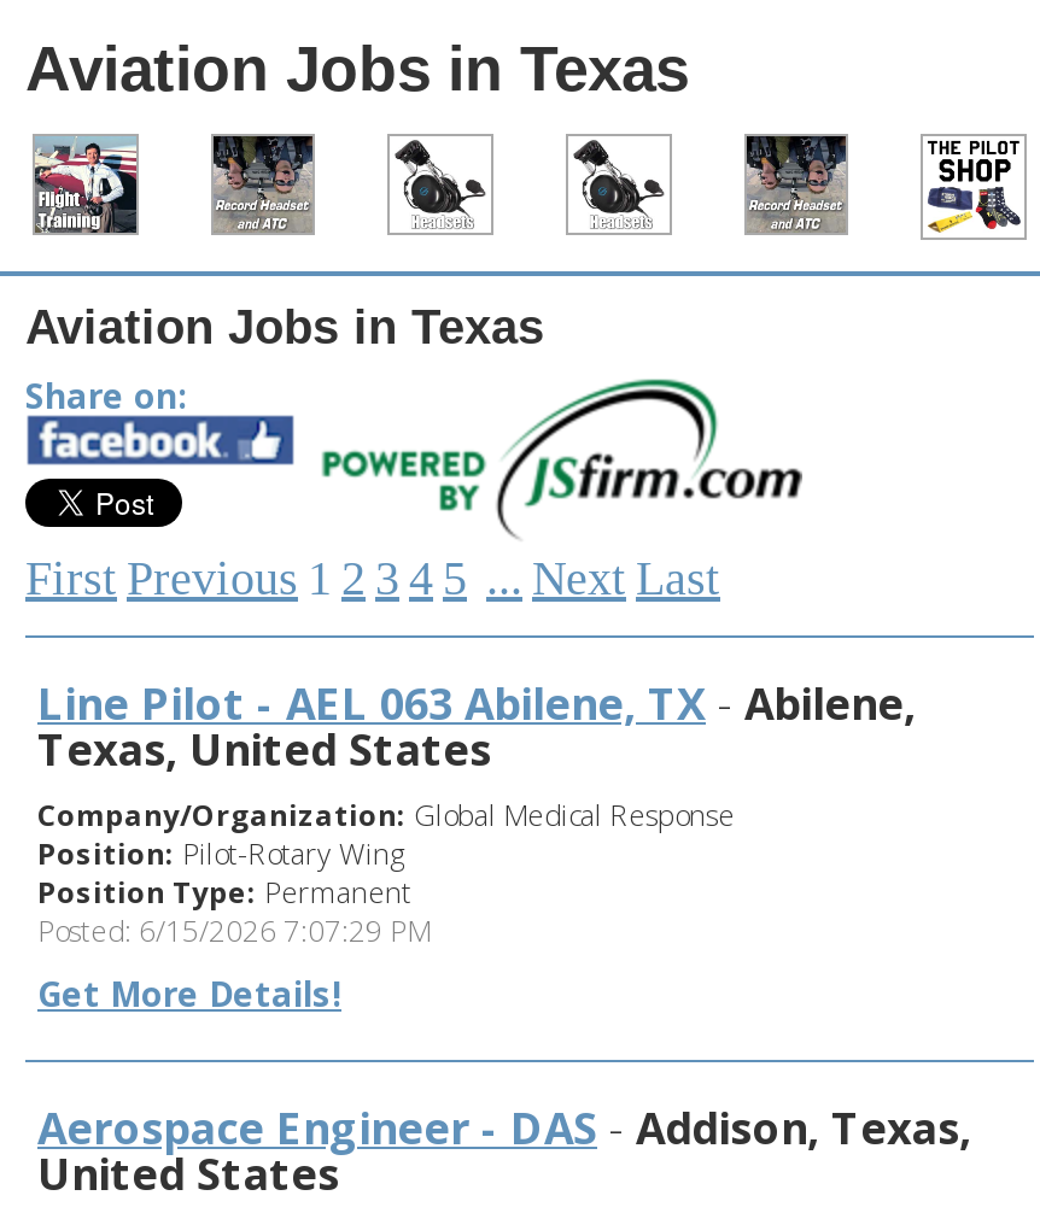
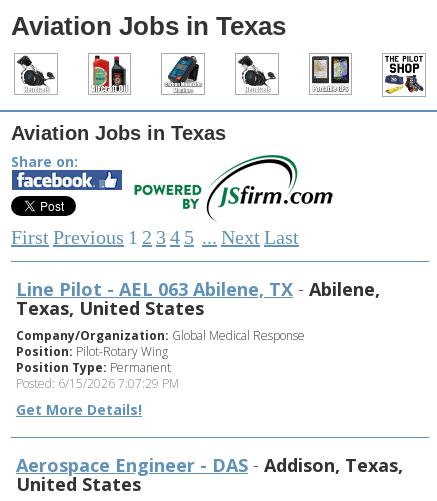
[33,134,139,235] [image] -> [15,54,57,94] [image]
[211,134,315,235] [image] -> [89,54,130,94] [image]
[395,139,486,230] [image] -> [164,55,202,93] [image]
[744,134,848,235] [image] -> [310,54,351,94] [image]

